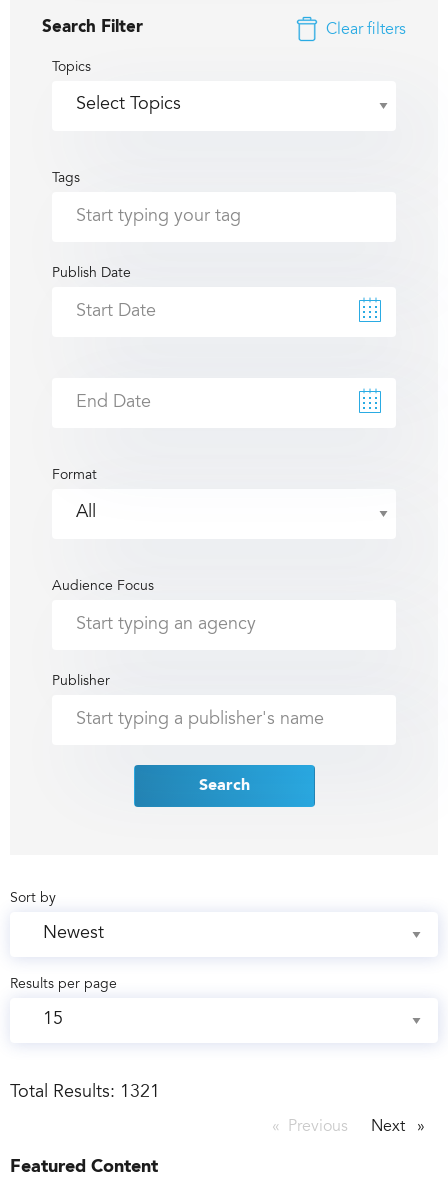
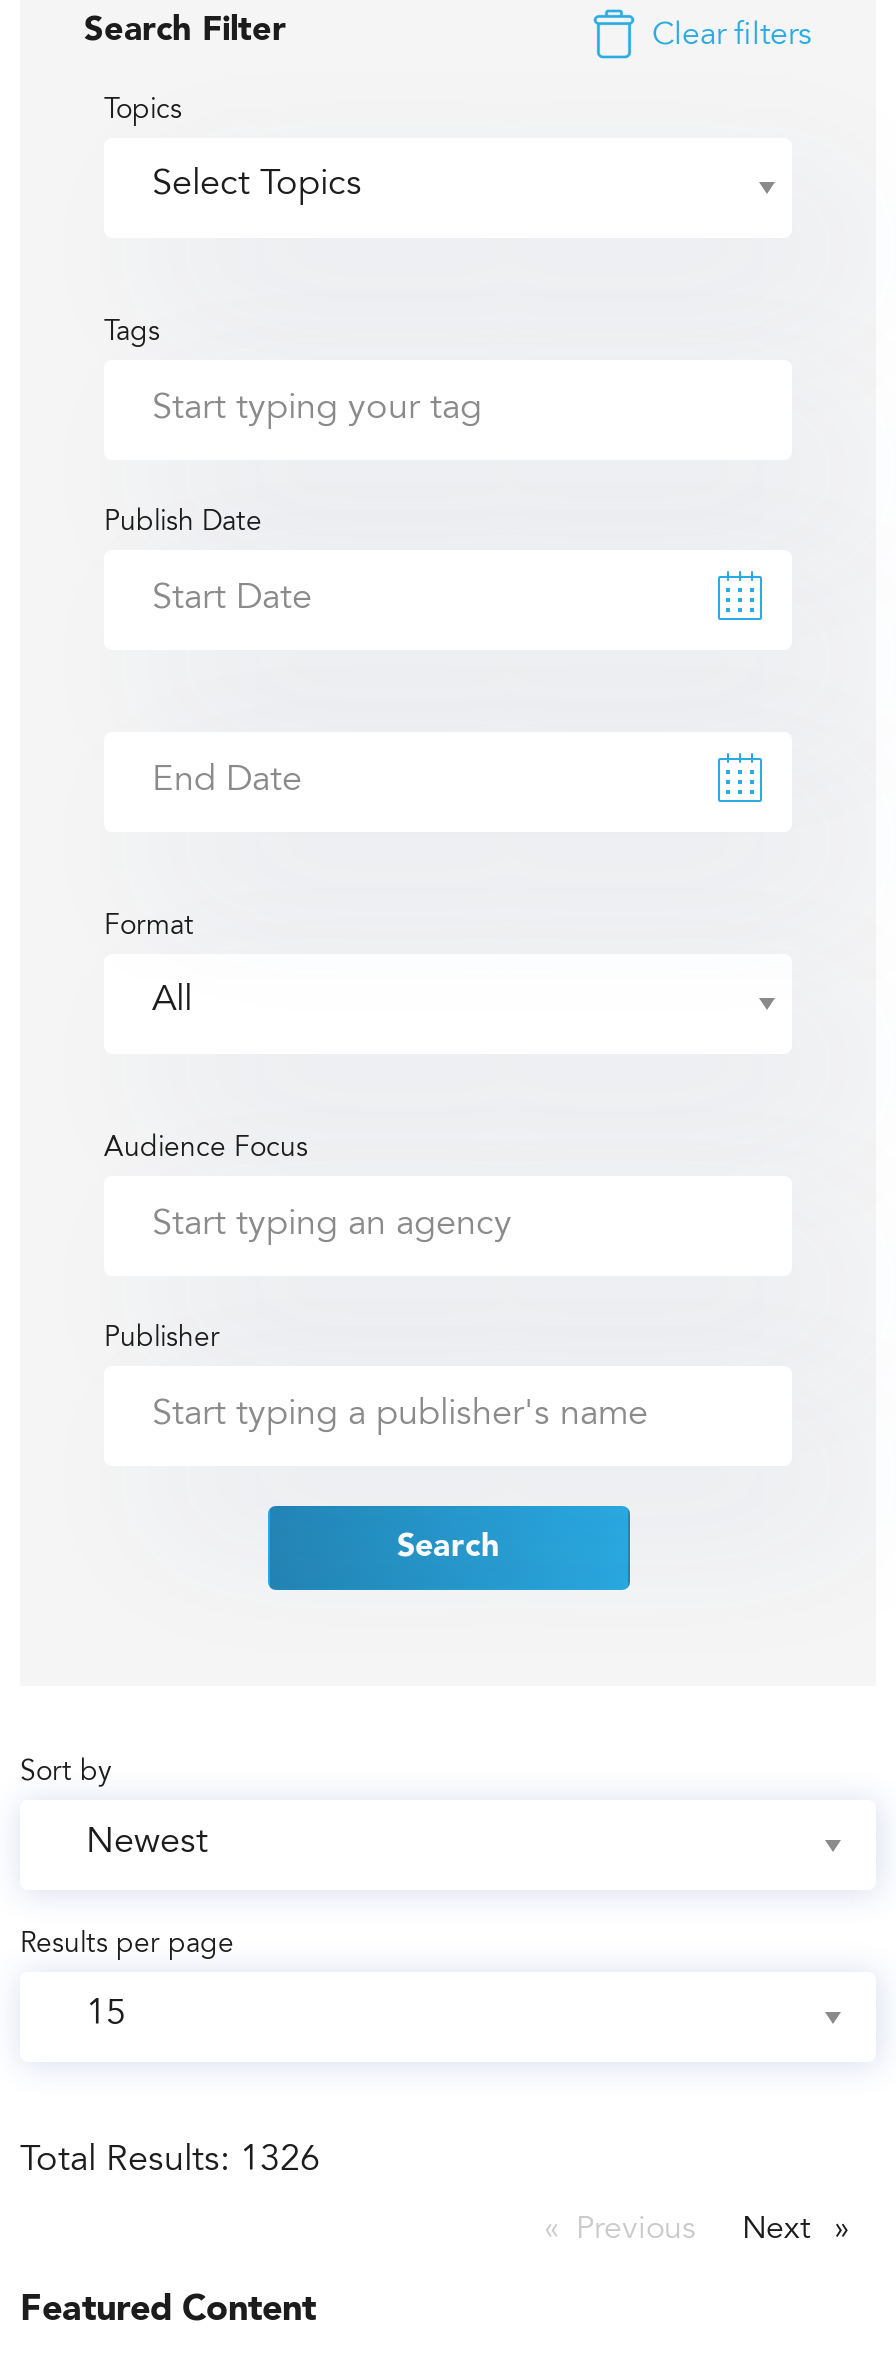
[10,1084,160,1102] Total Results: 1321 -> [20,2143,320,2179] Total Results: 1326

